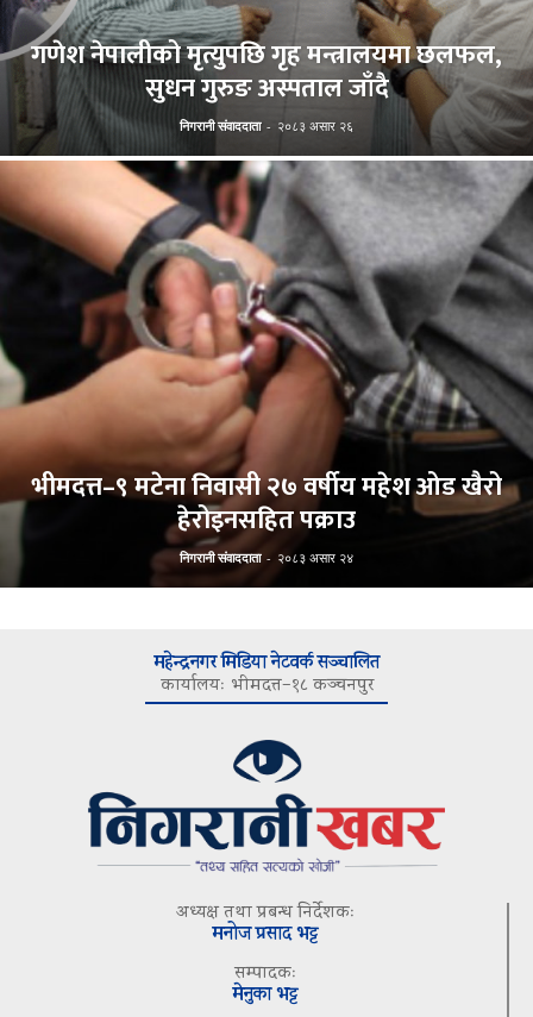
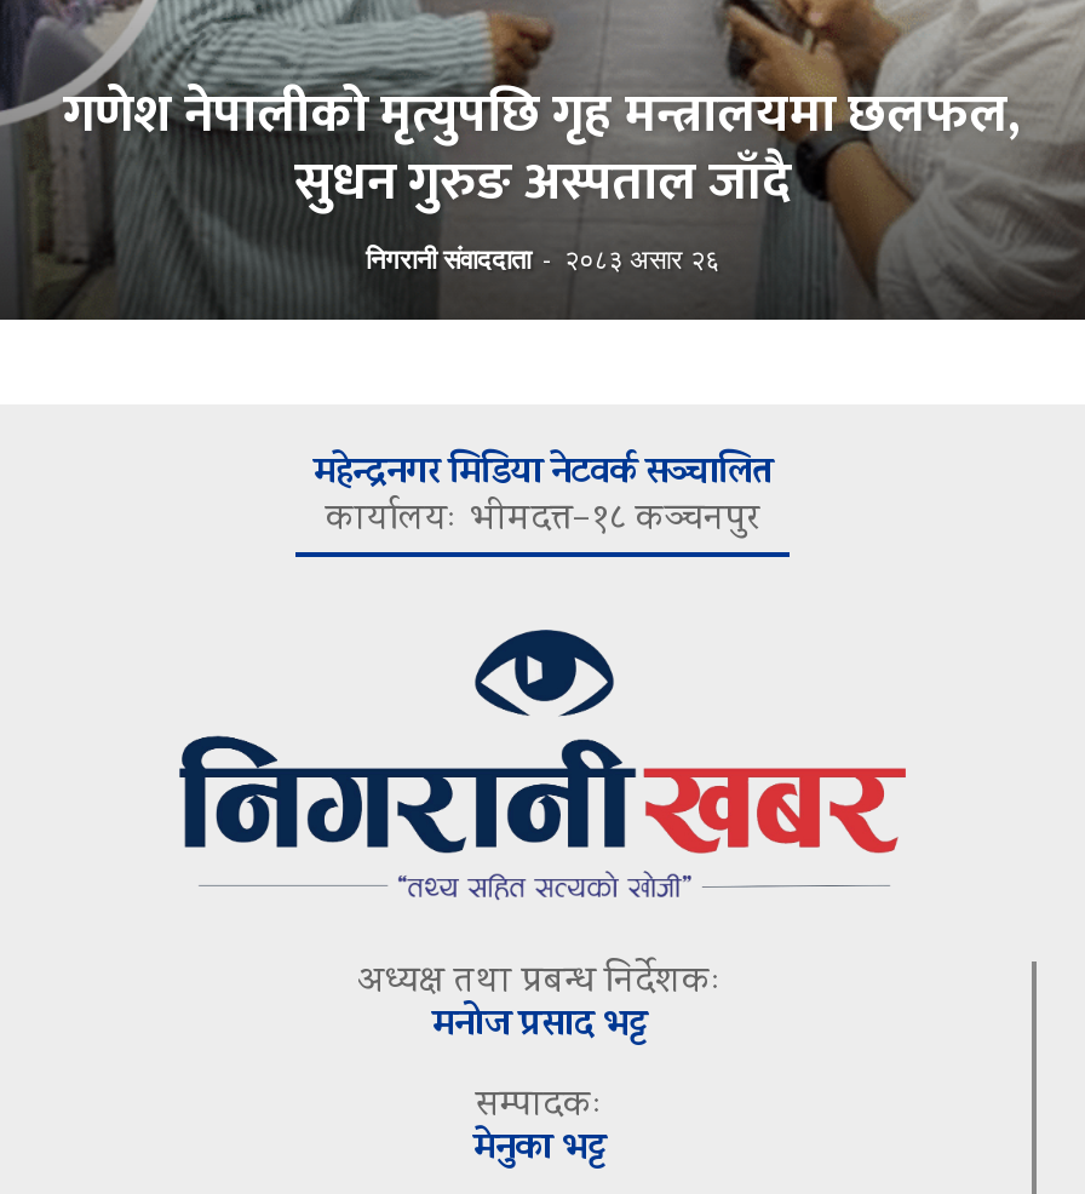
[4,159,529,586] [image] | भीमदत्त–९ मटेना निवासी २७ वर्षीय महेश ओड खैरो | हेरोइनसहित पक्राउ | निगरानी संवाददाता - २०८३ असार २४ -> none

